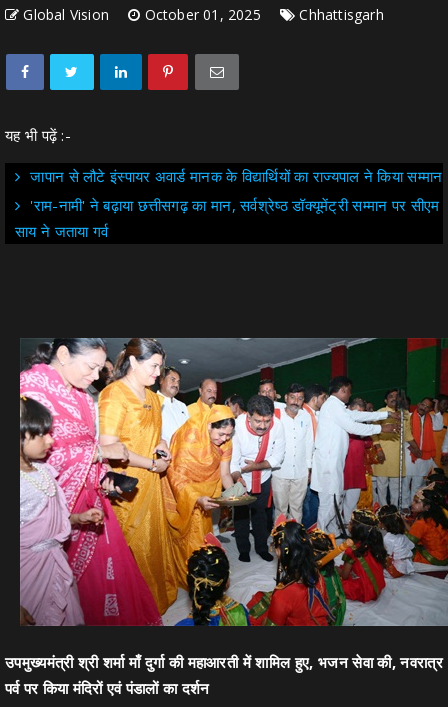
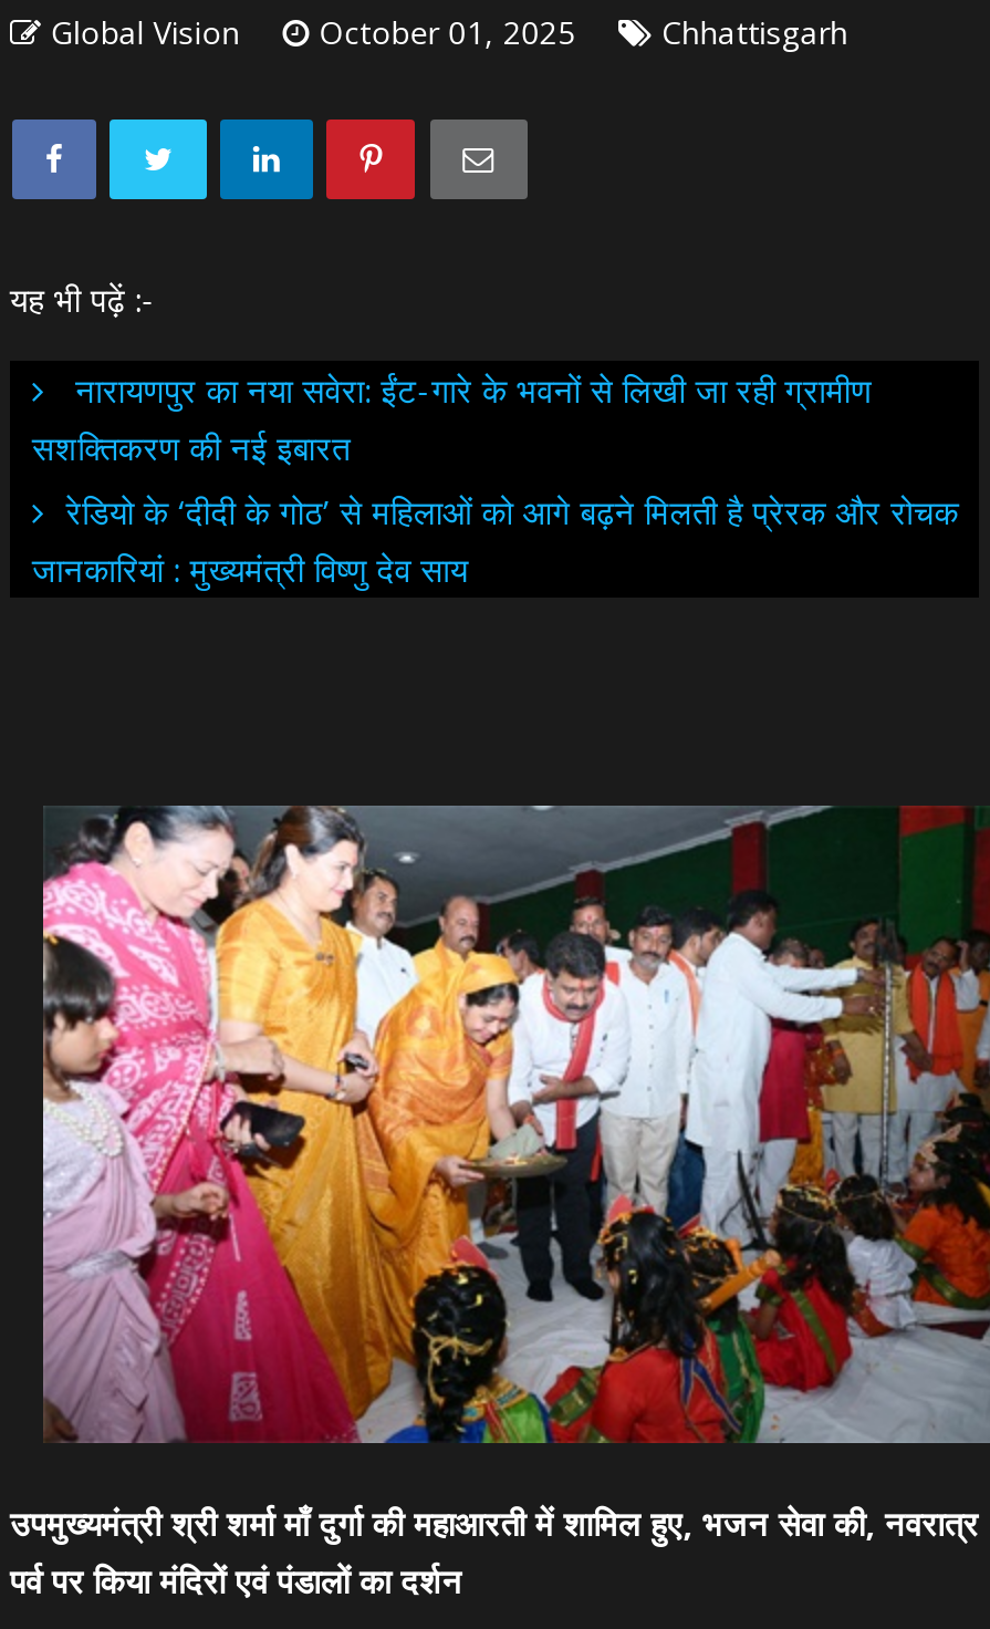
[15,166,442,241] जापान से लौटे इंस्पायर अवार्ड मानक के विद्यार्थियों का राज्यपाल ने किया सम्मान | 'राम-नामी' ने बढ़ाया छत्तीसगढ़ का मान, सर्वश्रेष्ठ डॉक्यूमेंट्री सम्मान पर सीएम | साय ने जताया गर्व -> [32,367,959,590] नारायणपुर का नया सवेरा: ईंट-गारे के भवनों से लिखी जा रही ग्रामीण | सशक्तिकरण की नई इबारत | रेडियो के ‘दीदी के गोठ’ से महिलाओं को आगे बढ़ने मिलती है प्रेरक और रोचक | जानकारियां : मुख्यमंत्री विष्णु देव साय

